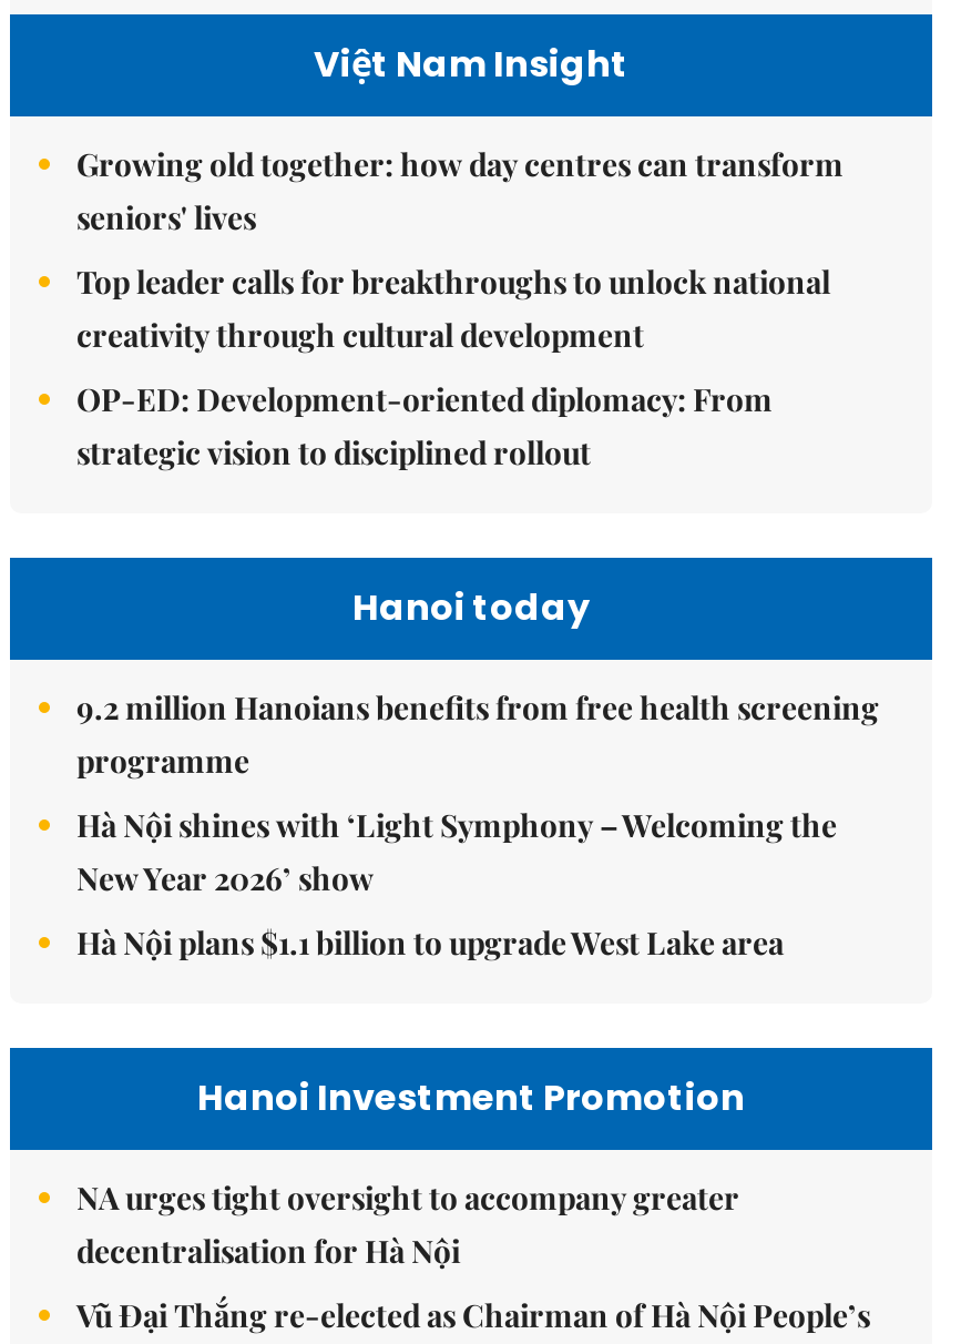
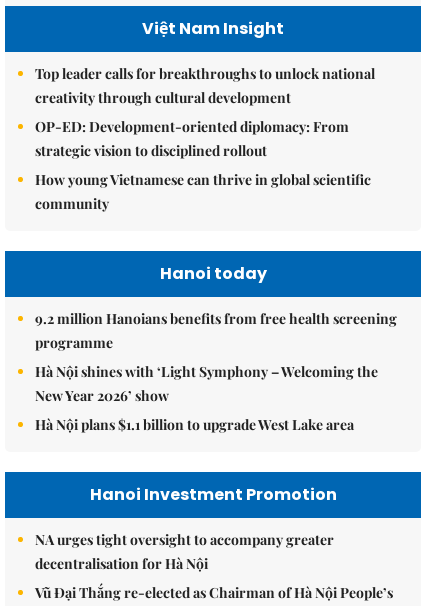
[76,143,844,238] Growing old together: how day centres can transform | seniors' lives -> none
moved [76,260,830,473] -> [35,64,375,160]: Top leader calls for breakthroughs to unlock national | creativity through cultural development | OP-ED: Development-oriented diplomacy: From | strategic vision to disciplined rollout
none -> [35,170,371,213] How young Vietnamese can thrive in global scientific | community

